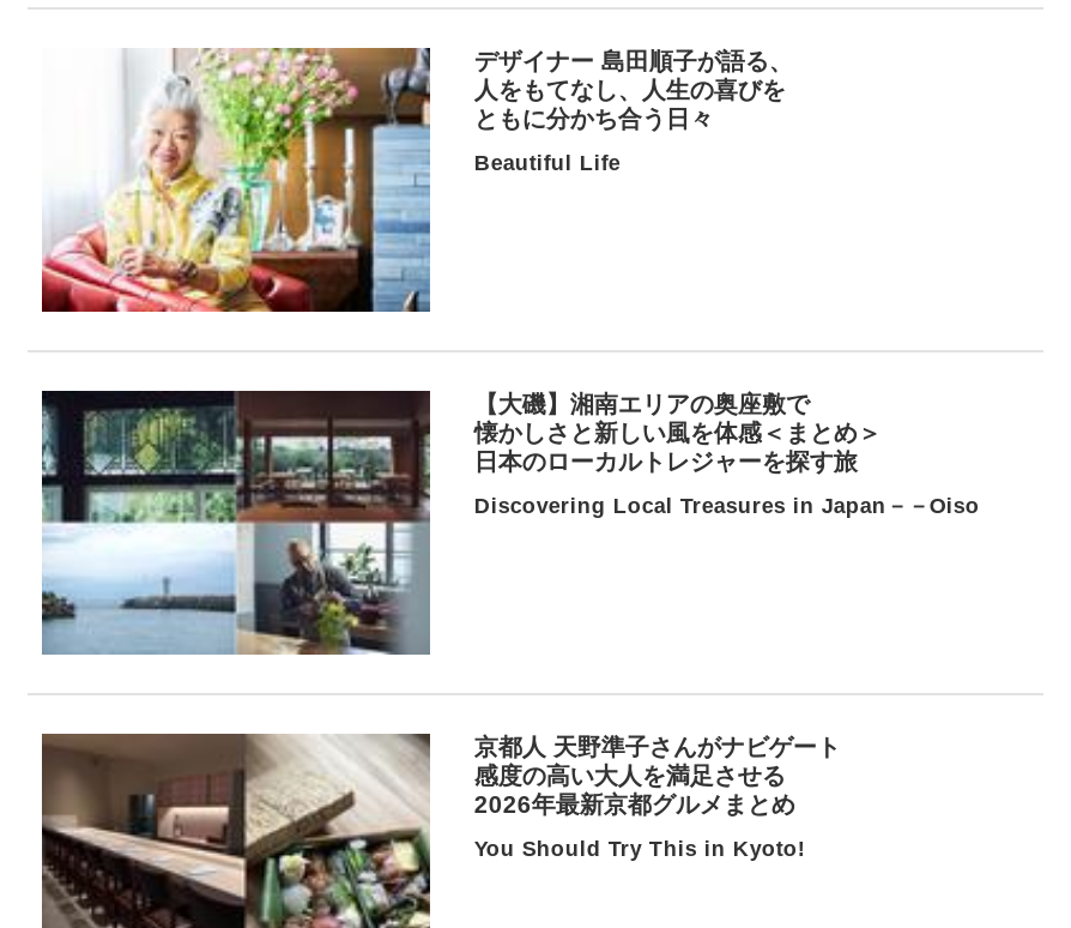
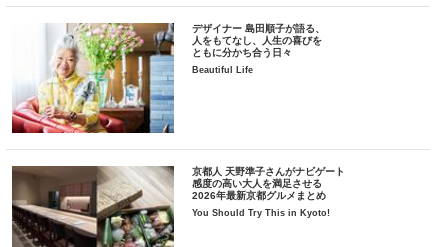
[40,388,980,657] [image] | 【大磯】湘南エリアの奥座敷で | 懐かしさと新しい風を体感＜まとめ＞ | 日本のローカルトレジャーを探す旅 | Discovering Local Treasures in Japan－－Oiso -> none

